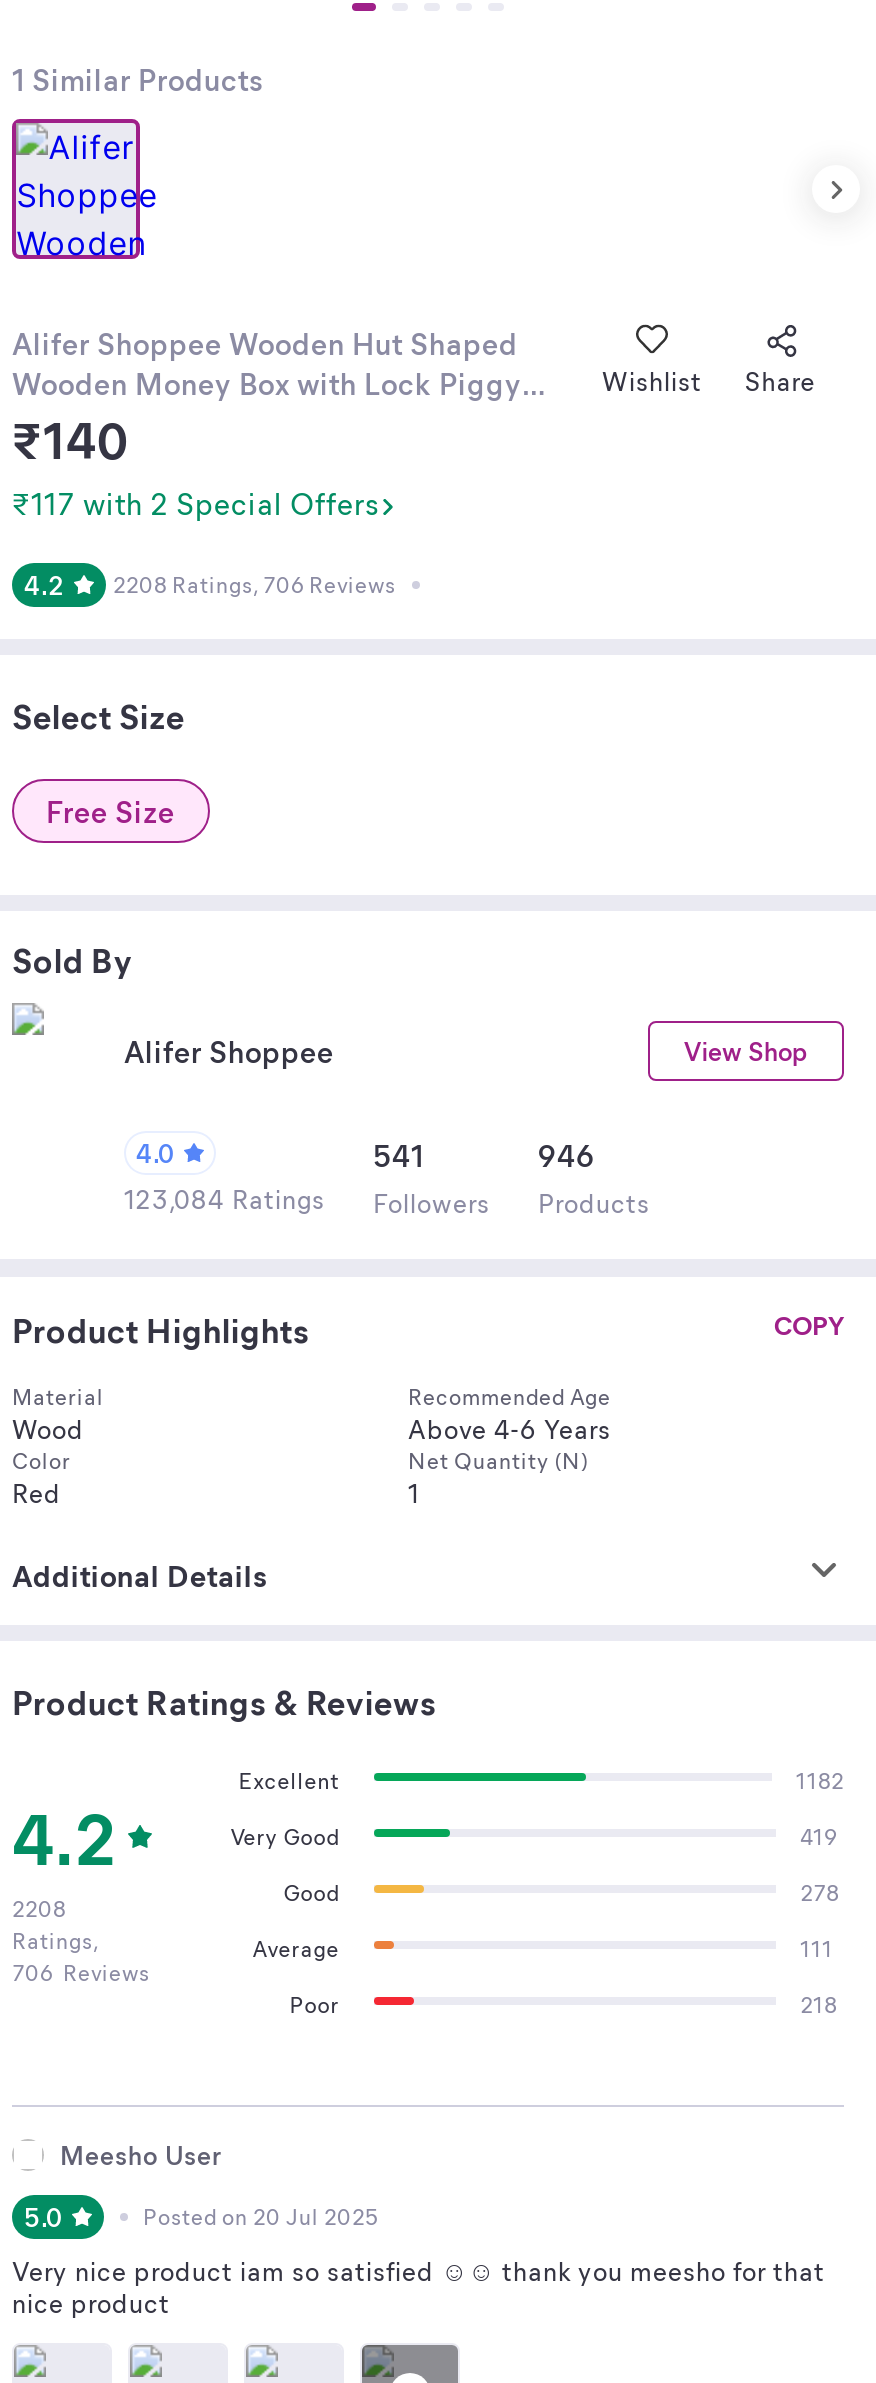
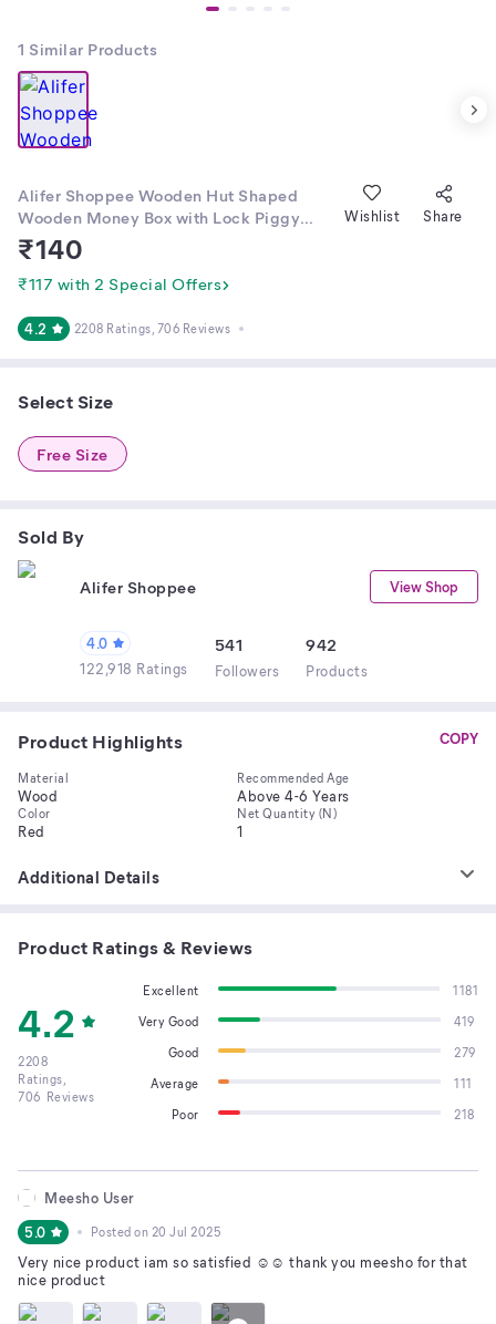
[538,1135,595,1175] 946 -> [306,633,337,655] 942
[124,1181,650,1219] 123,084 Ratings Followers Products -> [80,659,368,680] 122,918 Ratings Followers Products
[796,1765,844,1795] 1182 -> [453,982,478,999] 1181
[800,1877,839,1907] 278 -> [454,1044,476,1061] 279

